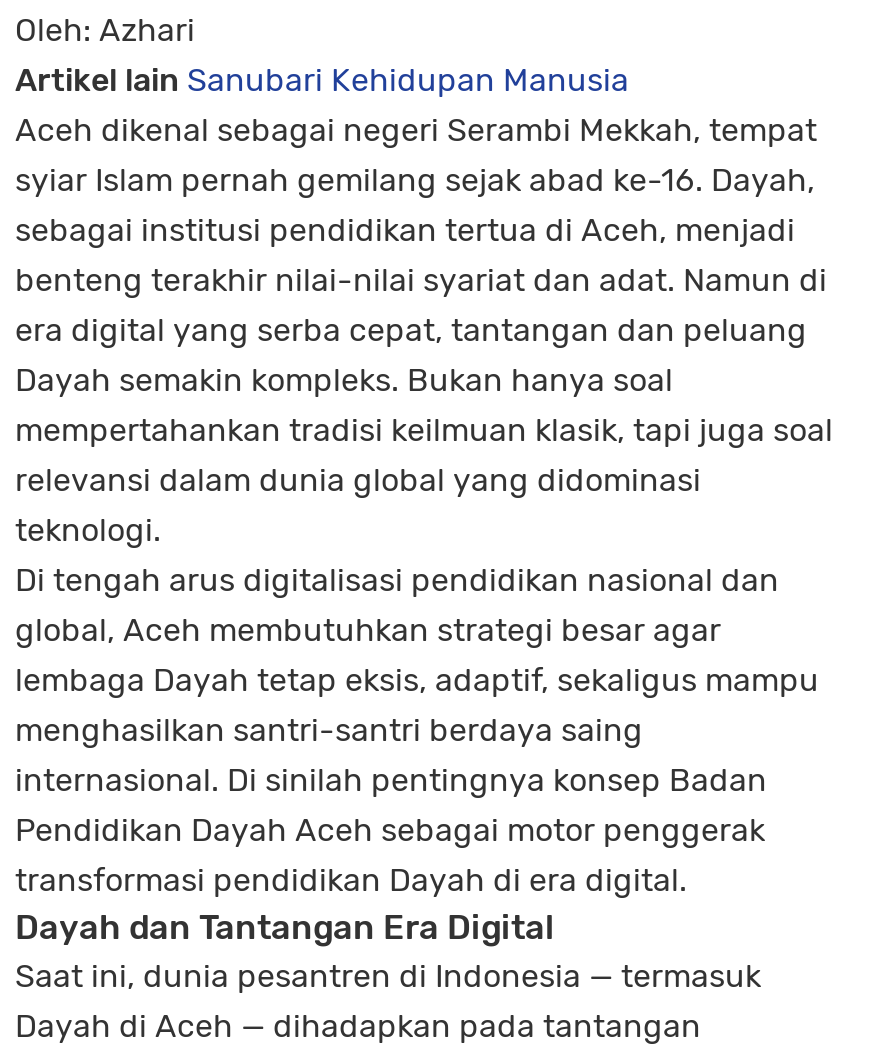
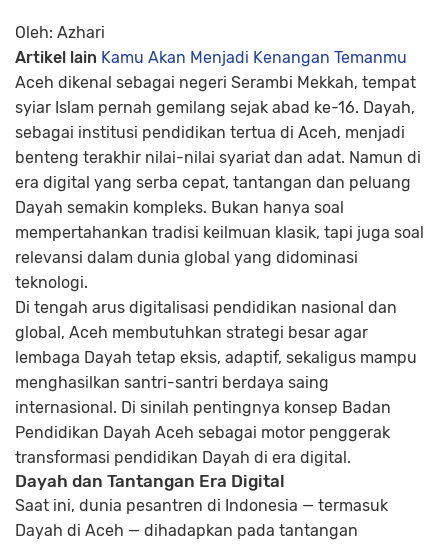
[15,61,629,99] Artikel lain Sanubari Kehidupan Manusia -> [15,48,407,67] Artikel lain Kamu Akan Menjadi Kenangan Temanmu

